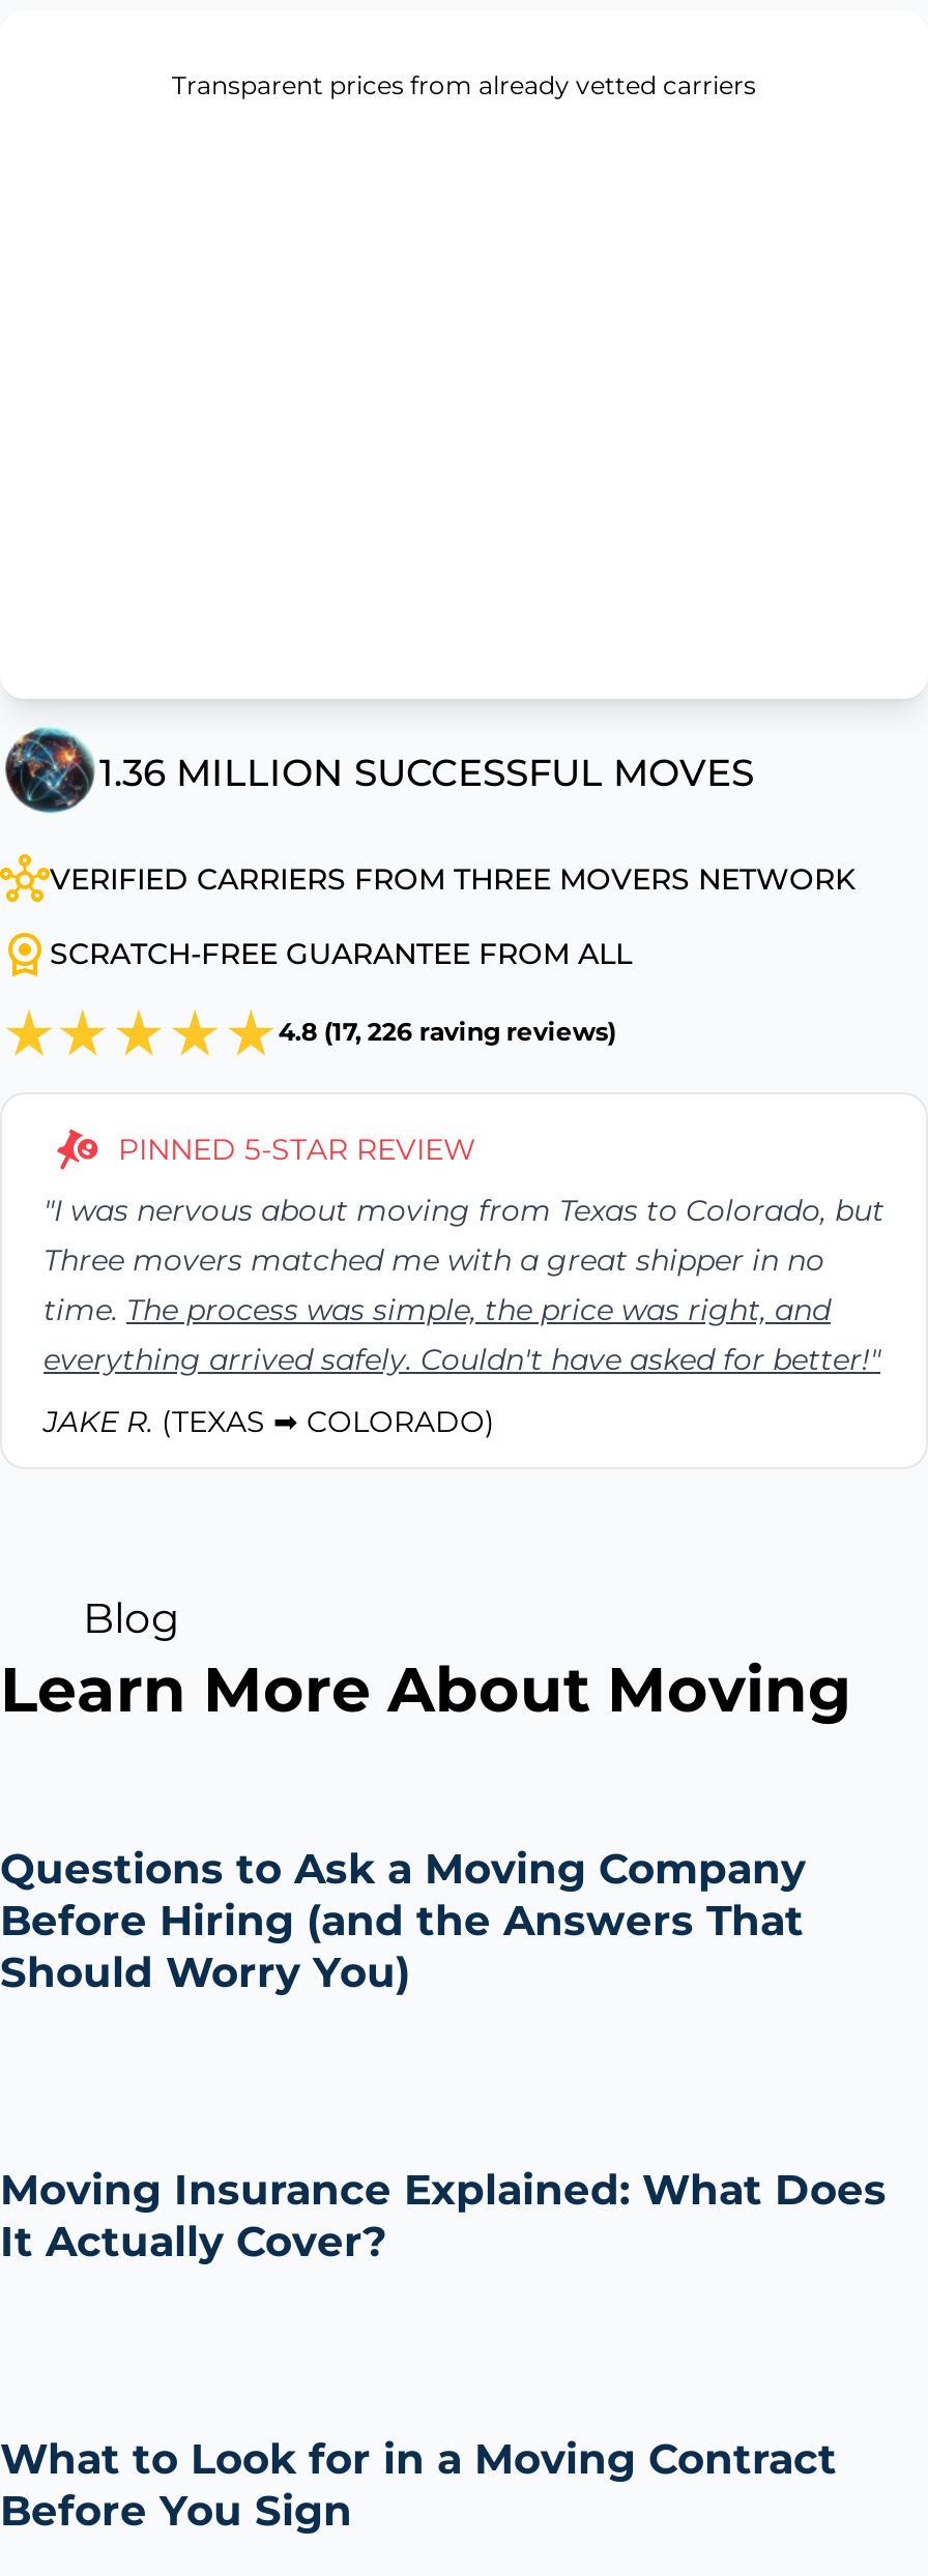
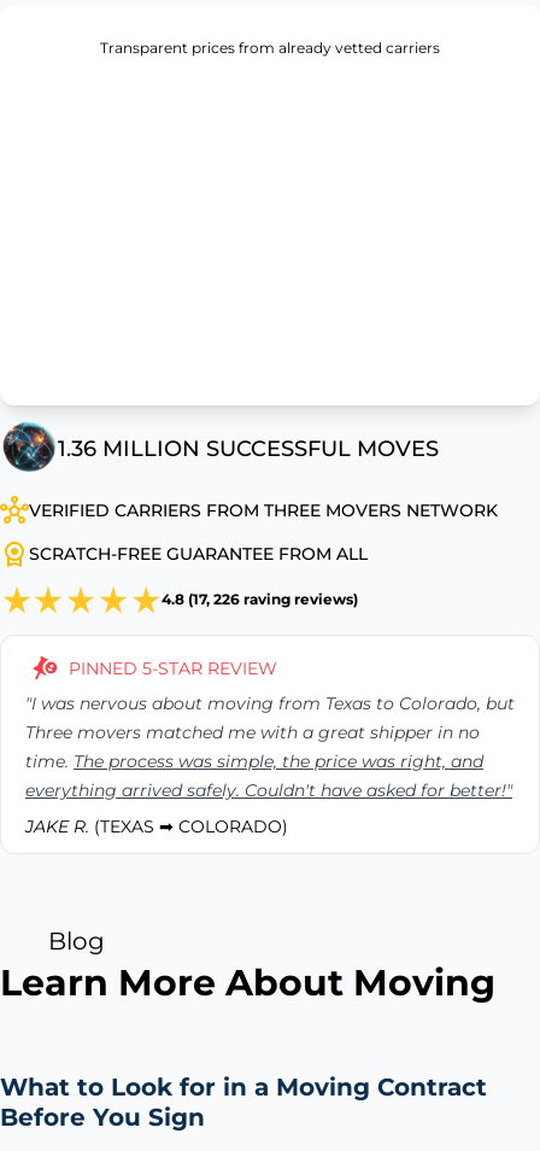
[0,1845,806,1998] Questions to Ask a Moving Company | Before Hiring (and the Answers That | Should Worry You) -> none
[0,2166,887,2267] Moving Insurance Explained: What Does | It Actually Cover? -> none

